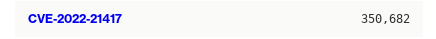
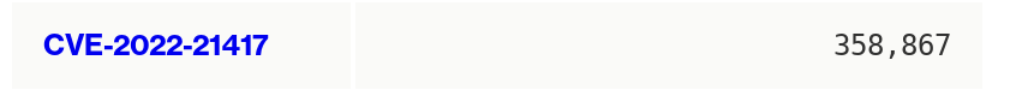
[361,12,410,26] 350,682 -> [833,29,951,63] 358,867

